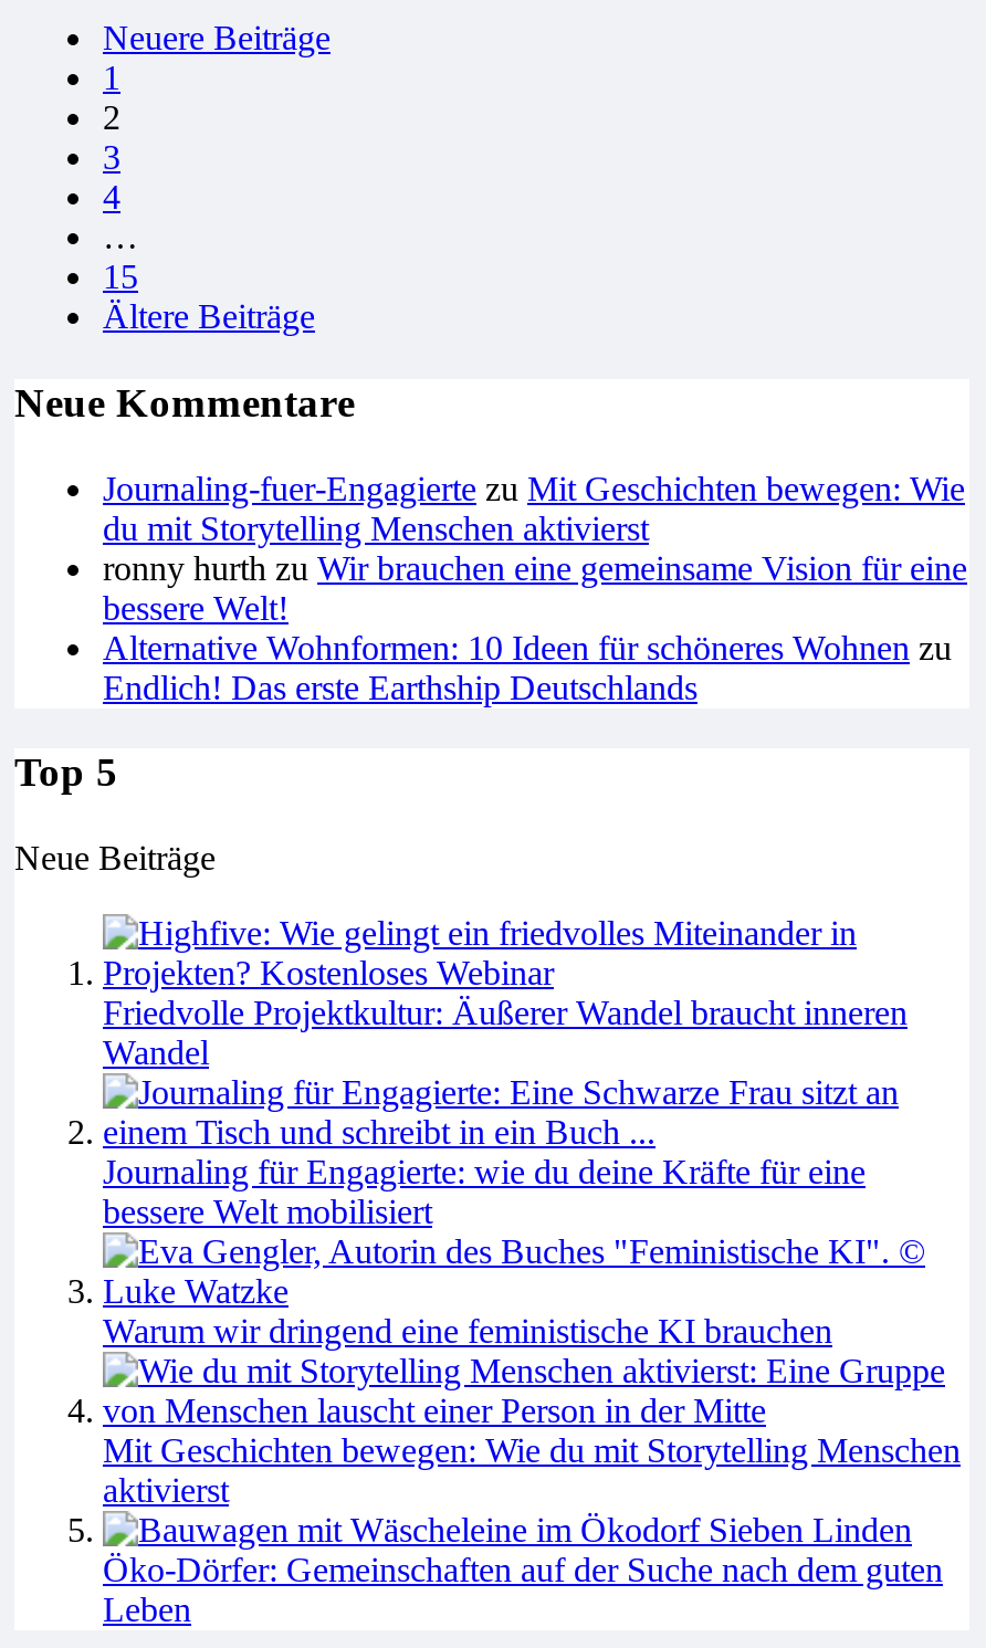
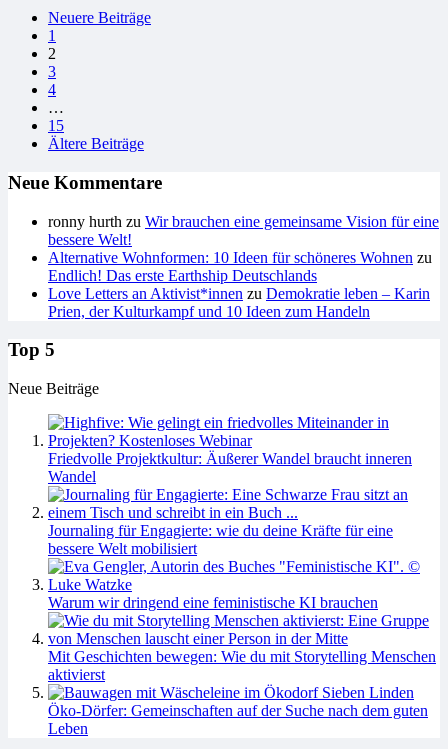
[103,469,965,546] Journaling-fuer-Engagierte zu Mit Geschichten bewegen: Wie | du mit Storytelling Menschen aktivierst -> none
moved [103,548,967,705] -> [48,213,439,284]: ronny hurth zu Wir brauchen eine gemeinsame Vision für eine | bessere Welt! | Alternative Wohnformen: 10 Ideen für schöneres Wohnen zu | Endlich! Das erste Earthship Deutschlands
none -> [48,285,430,320] Love Letters an Aktivist*innen zu Demokratie leben – Karin | Prien, der Kulturkampf und 10 Ideen zum Handeln

